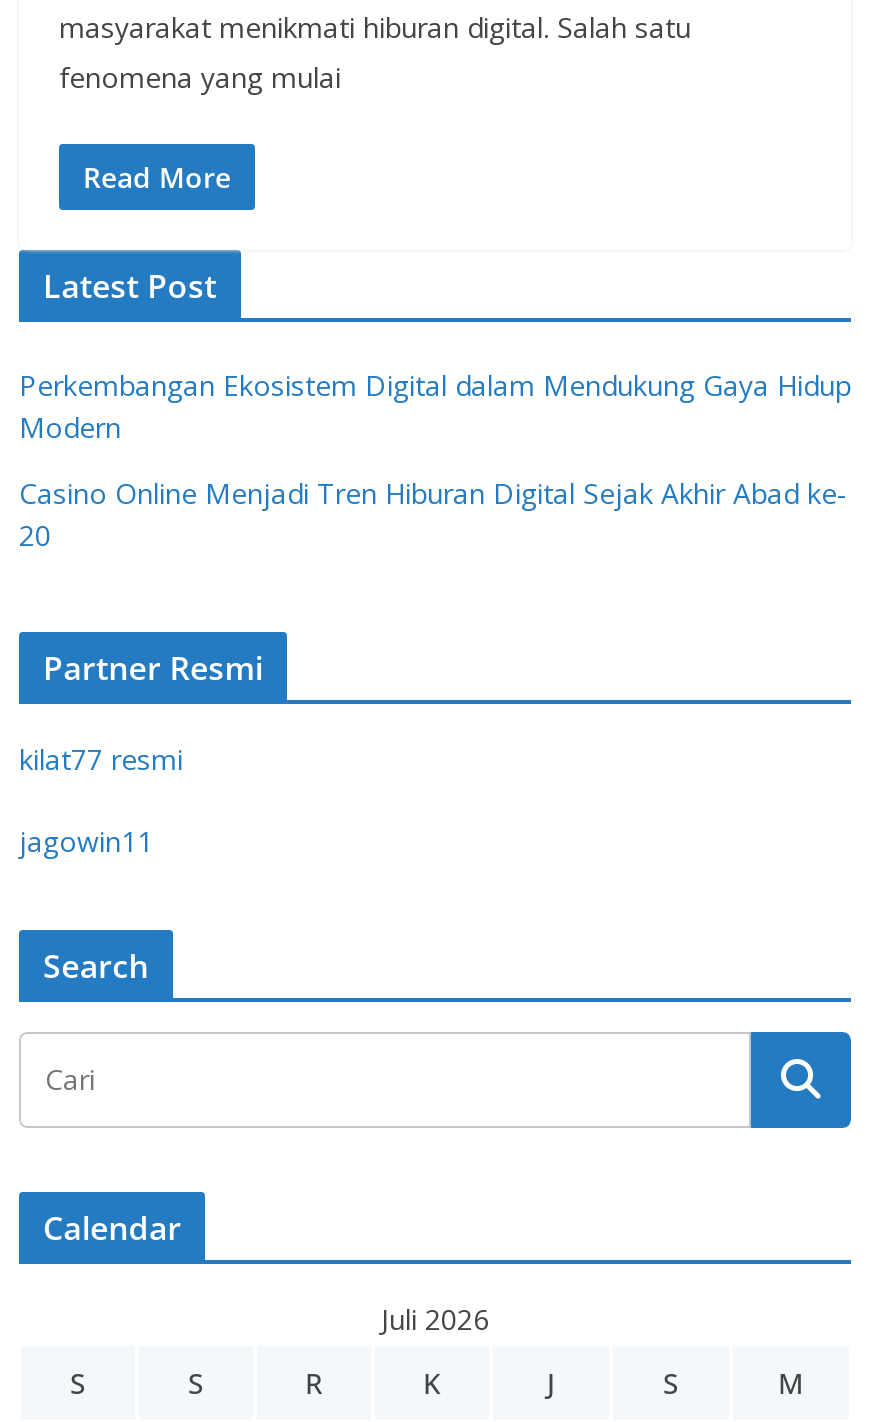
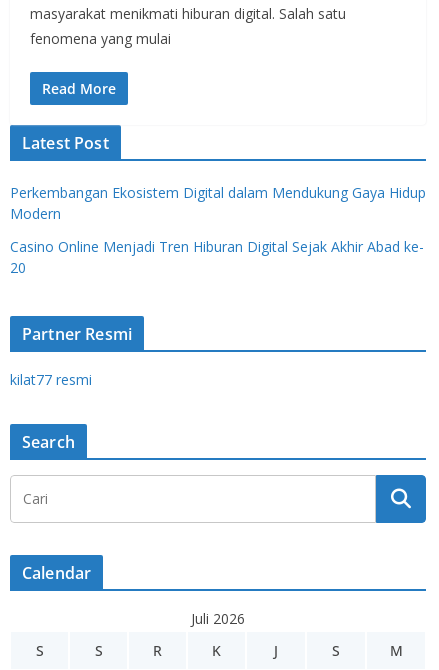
[19,822,153,860] jagowin11 -> none

